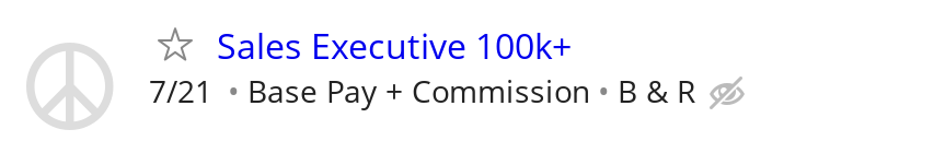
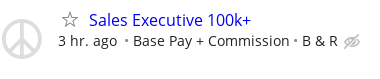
[149,68,696,110] 7/21 Base Pay + Commission B & R -> [58,31,338,50] 3 hr. ago Base Pay + Commission B & R

